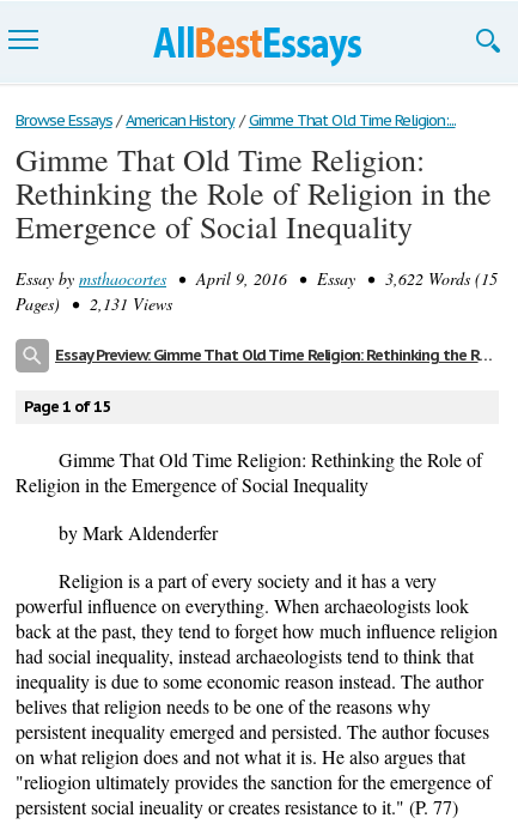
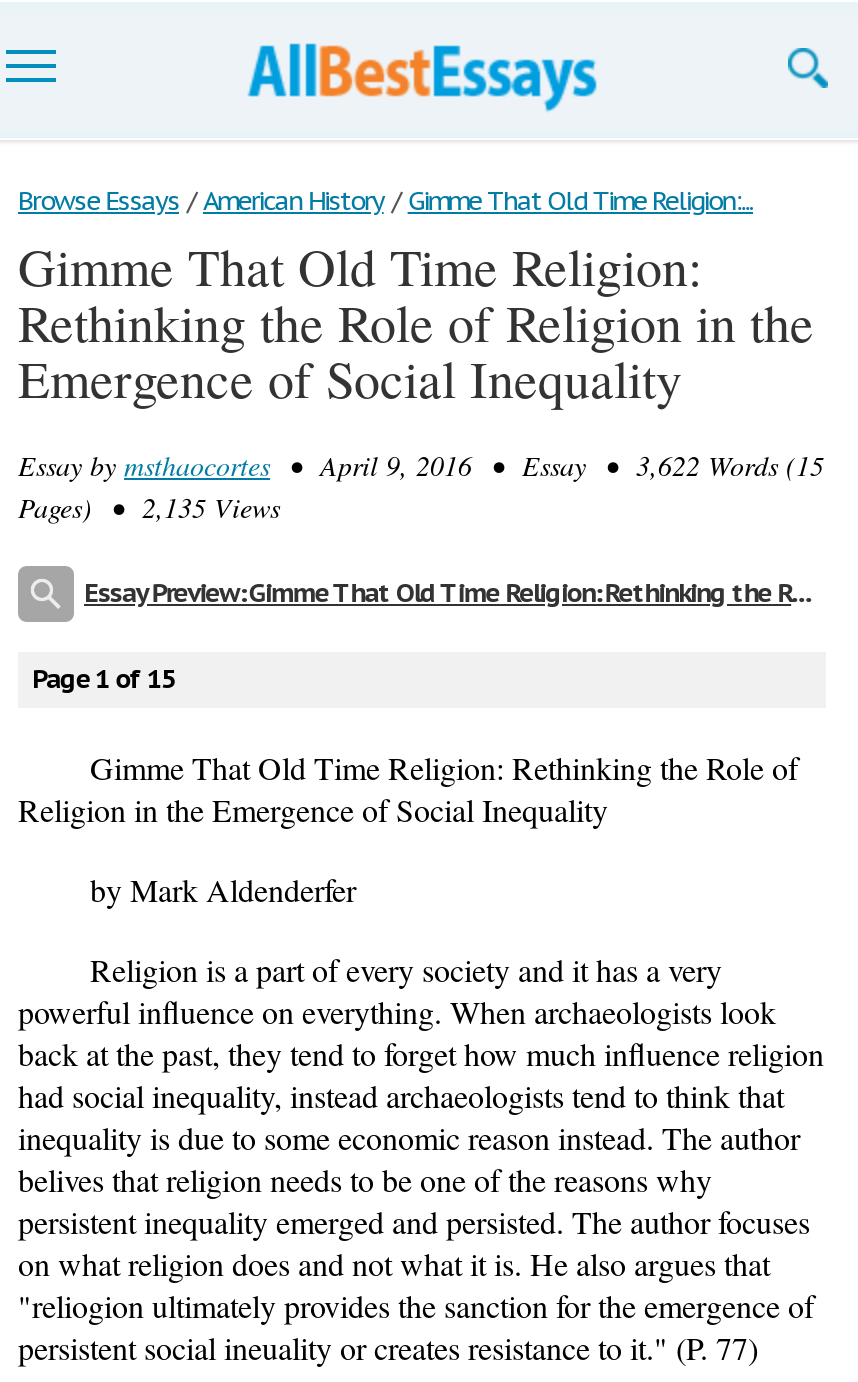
[16,292,172,315] Pages) • 2,131 Views -> [18,488,280,526] Pages) • 2,135 Views

